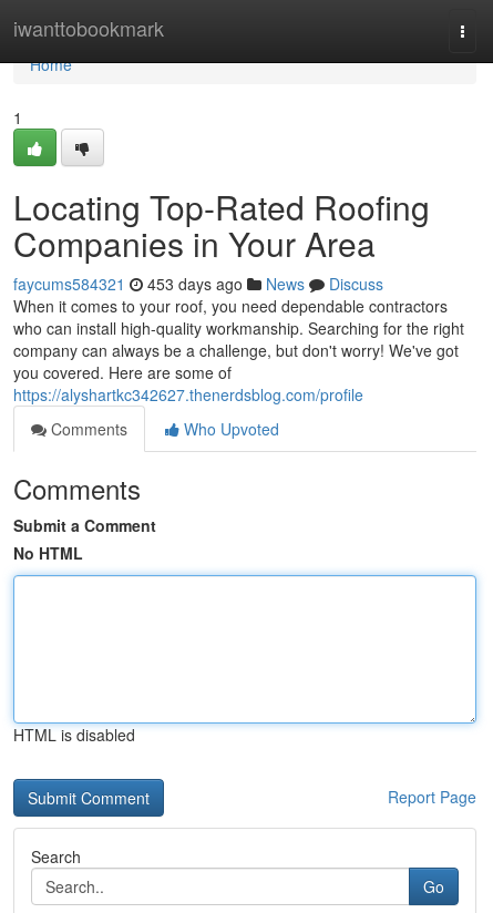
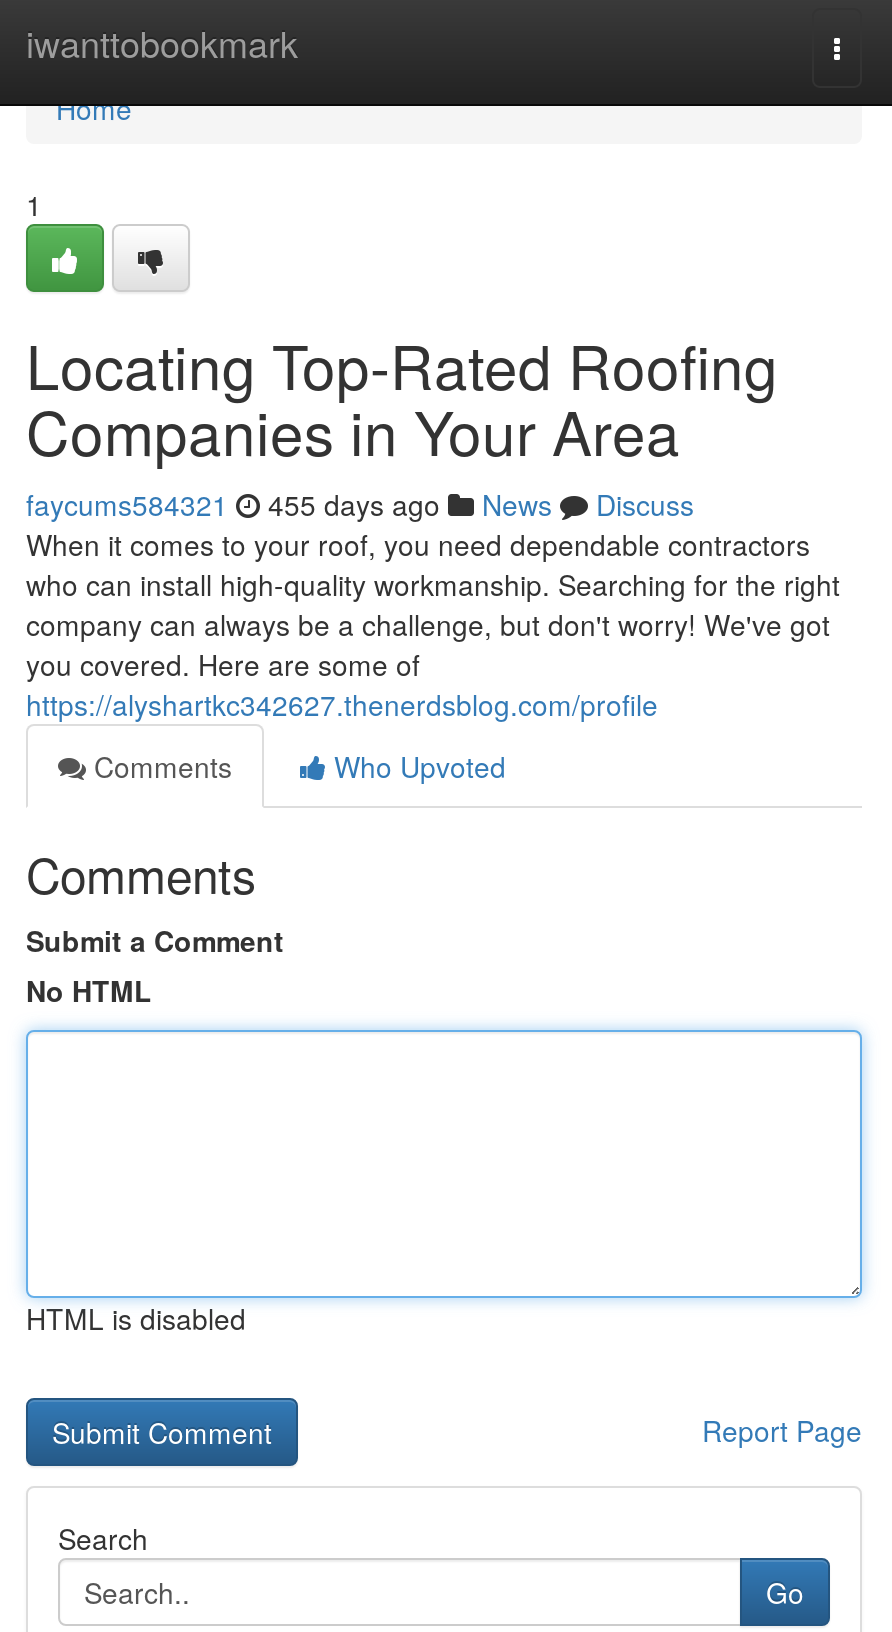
[13,273,383,295] faycums584321 453 days ago News Discuss -> [26,484,694,524] faycums584321 455 days ago News Discuss

